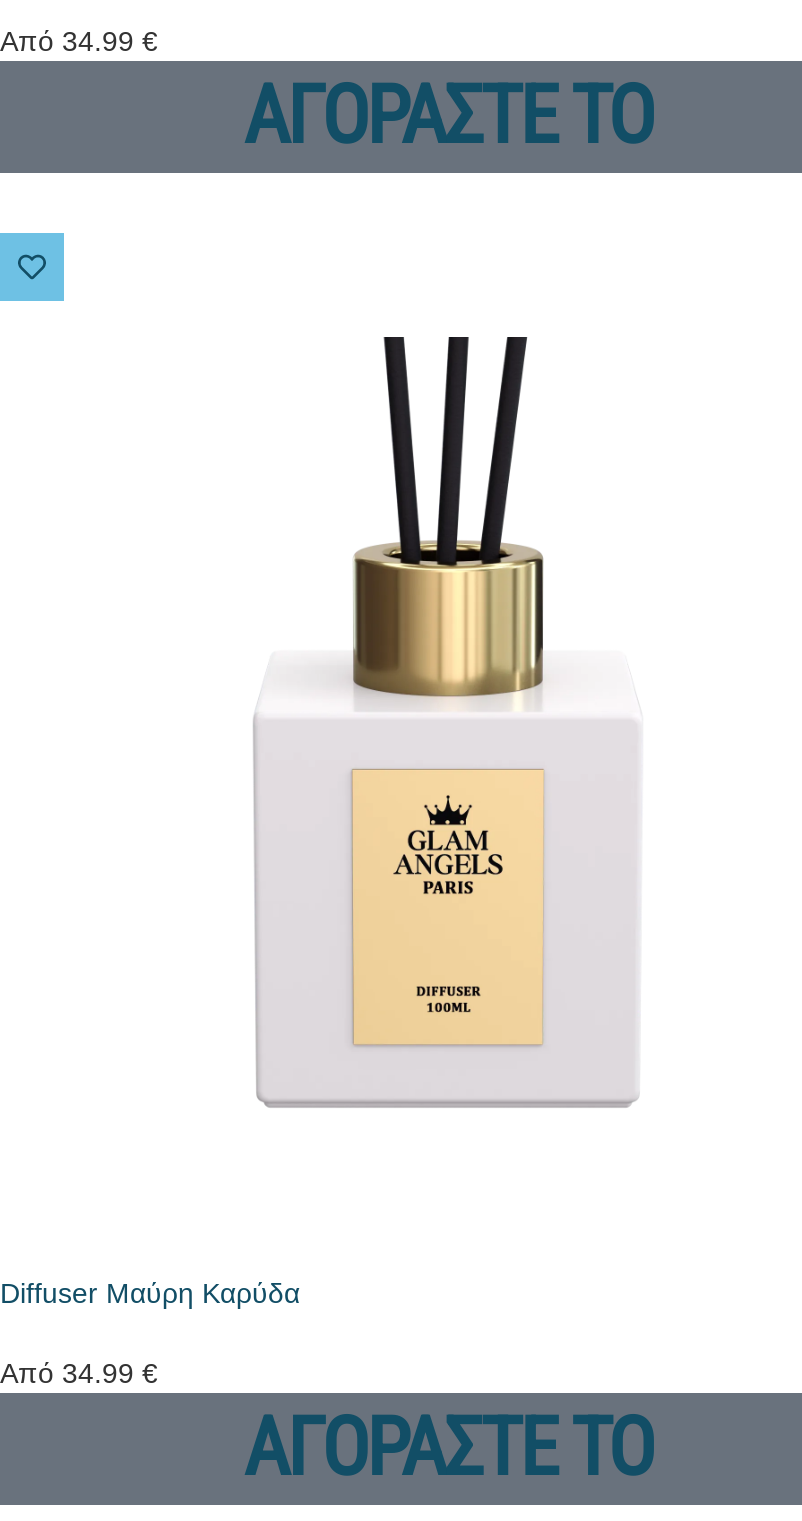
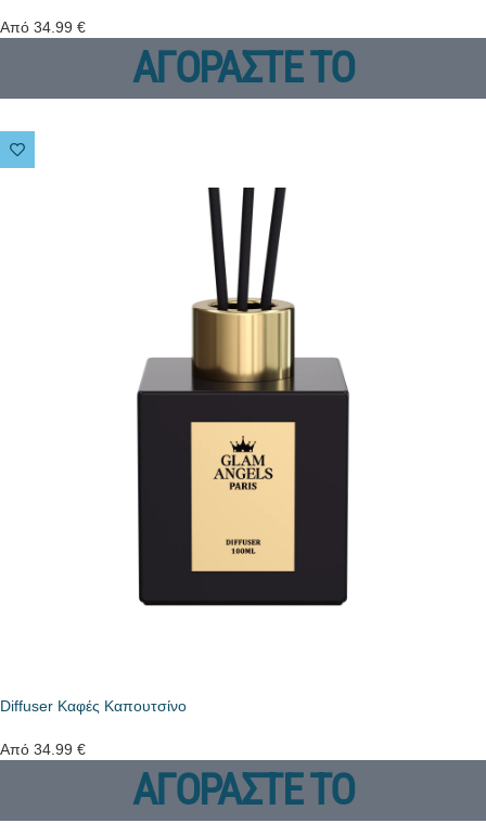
[254,651,644,1107] [image] -> [137,357,350,606] [image]
[0,1277,300,1309] Diffuser Μαύρη Καρύδα -> [0,697,187,714] Diffuser Καφές Καπουτσίνο

